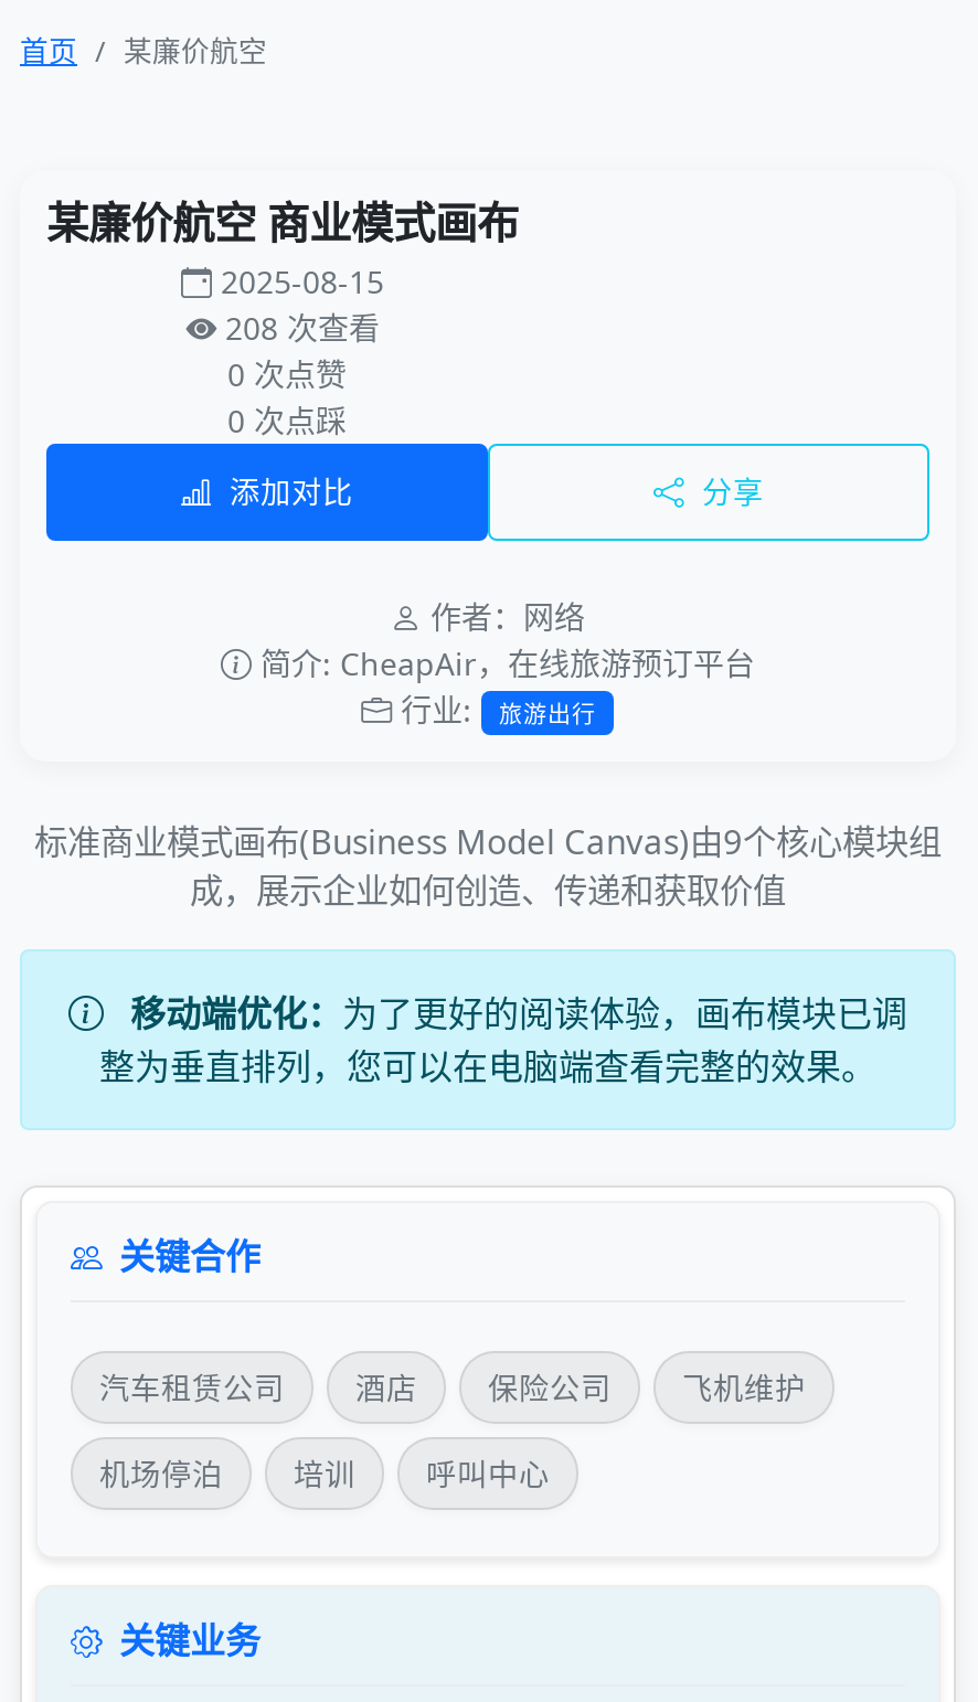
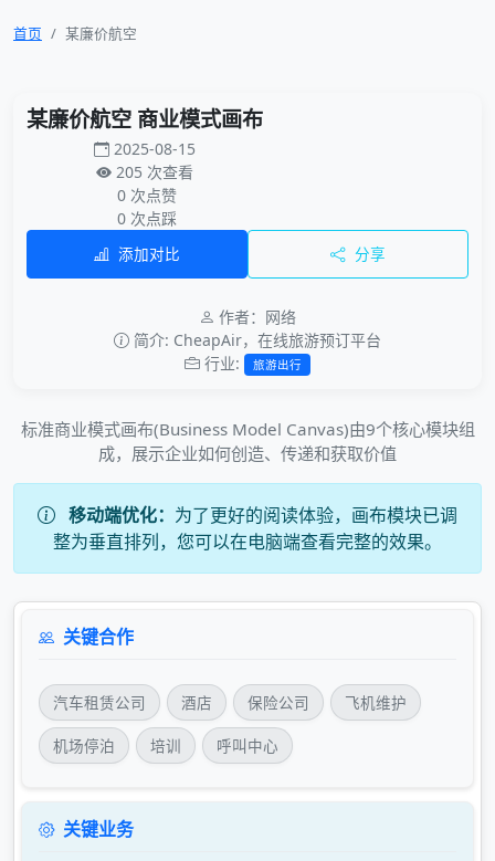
[225,307,380,349] 208 次查看 -> [116,161,193,182] 205 次查看

